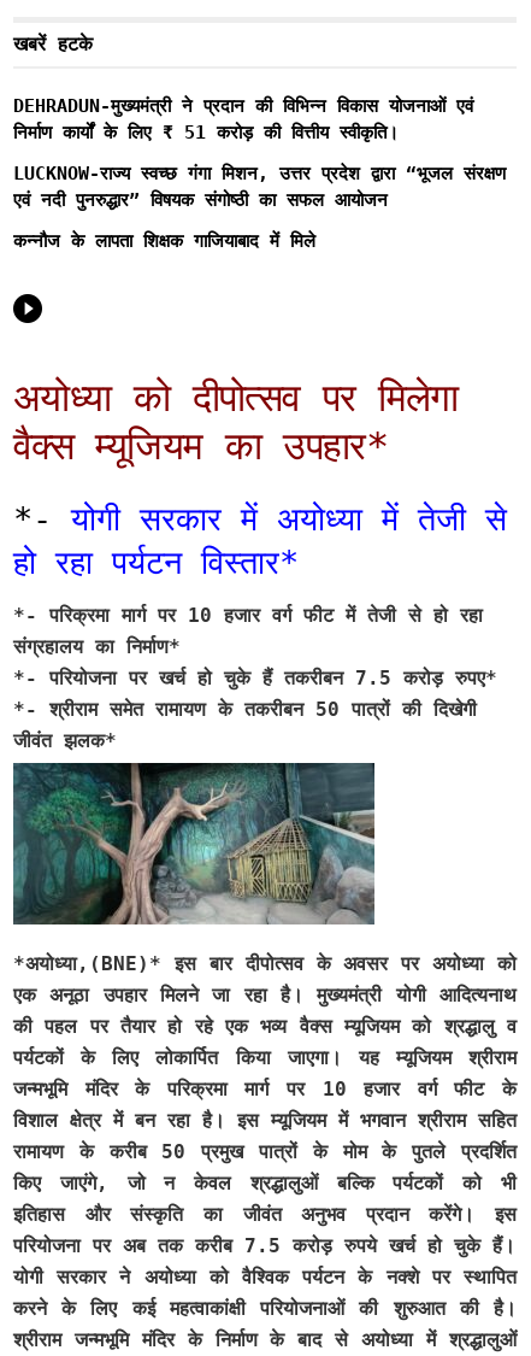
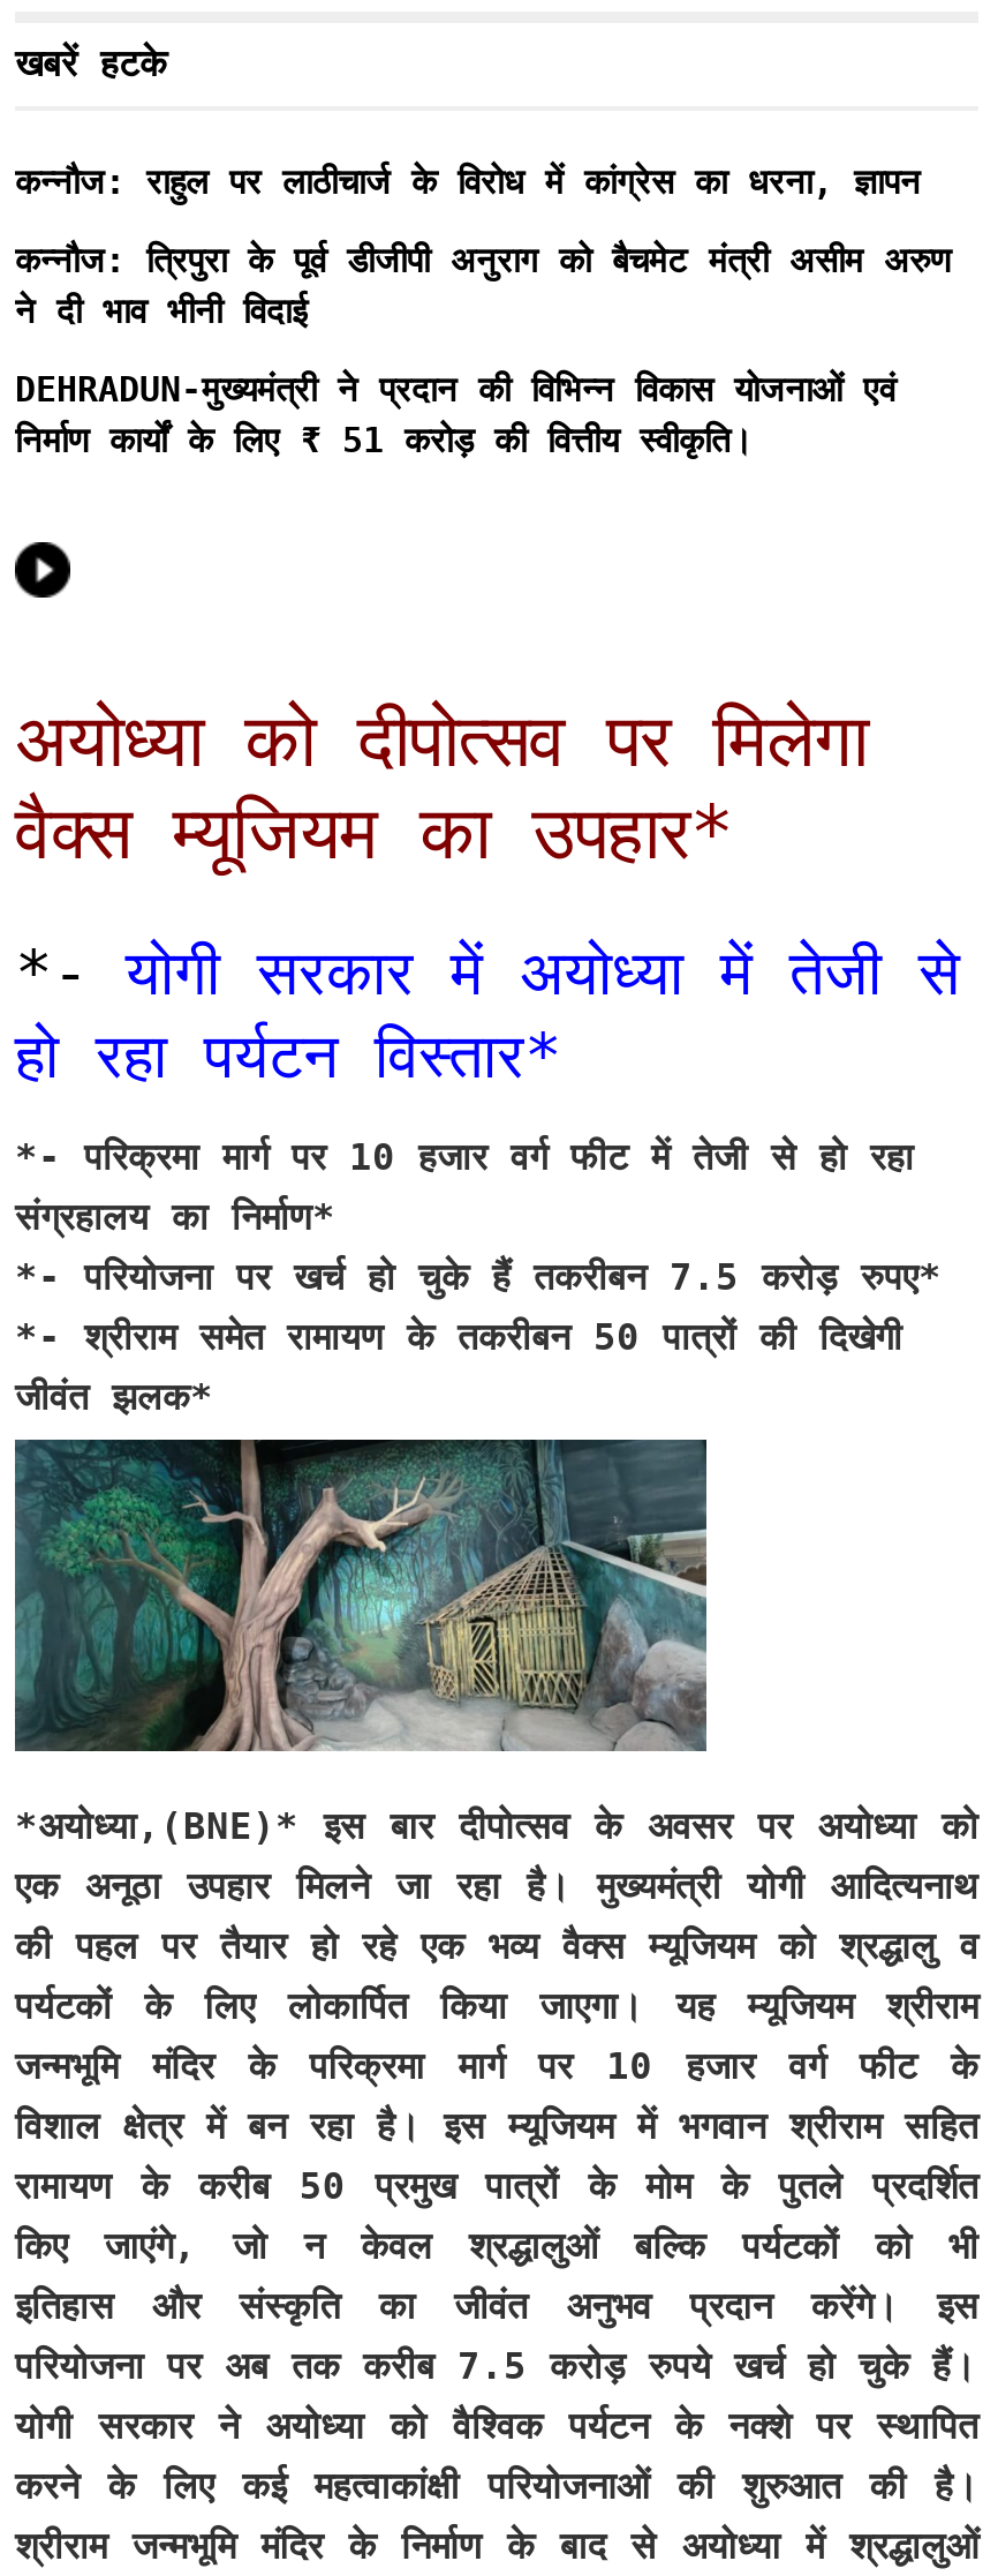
none -> [15,161,951,332] कन्नौज: राहुल पर लाठीचार्ज के विरोध में कांग्रेस का धरना, ज्ञापन | कन्नौज: त्रिपुरा के पूर्व डीजीपी अनुराग को बैचमेट मंत्री असीम अरुण | ने दी भाव भीनी विदाई
moved [13,95,473,143] -> [15,369,895,461]: DEHRADUN-मुख्यमंत्री ने प्रदान की विभिन्न विकास योजनाओं एवं | निर्माण कार्यों के लिए ₹ 51 करोड़ की वित्तीय स्वीकृति।
[13,162,506,252] LUCKNOW-राज्य स्वच्छ गंगा मिशन, उत्तर प्रदेश द्वारा “भूजल संरक्षण | एवं नदी पुनरुद्धार” विषयक संगोष्ठी का सफल आयोजन | कन्नौज के लापता शिक्षक गाजियाबाद में मिले -> none

